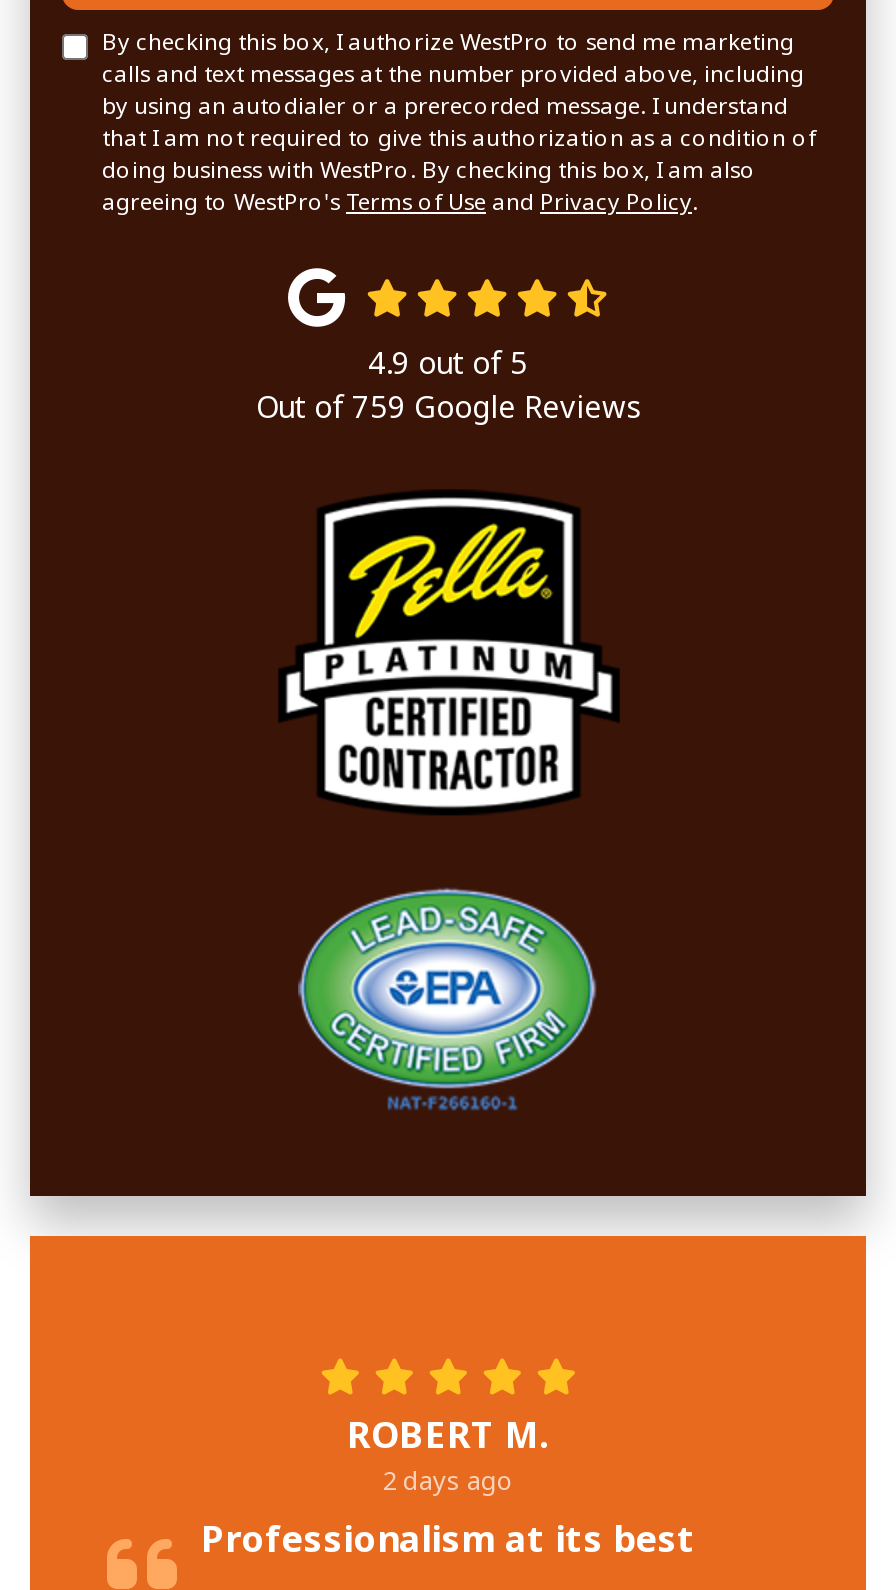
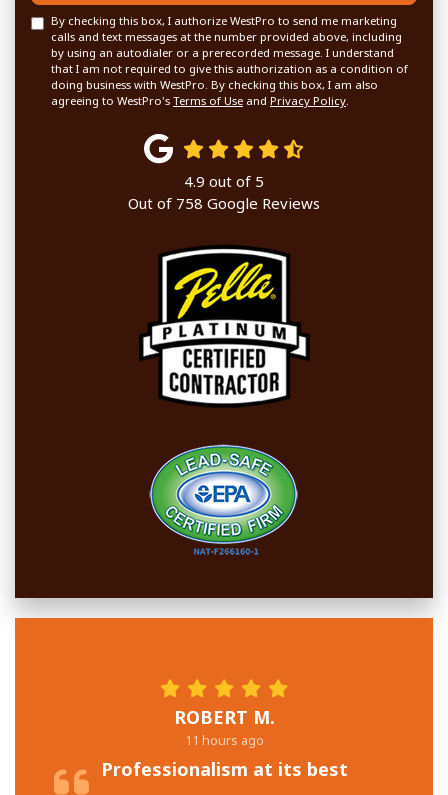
[256,386,640,426] Out of 759 Google Reviews -> [128,193,320,213] Out of 758 Google Reviews
[383,1462,513,1498] 2 days ago -> [184,731,263,749] 11 hours ago

